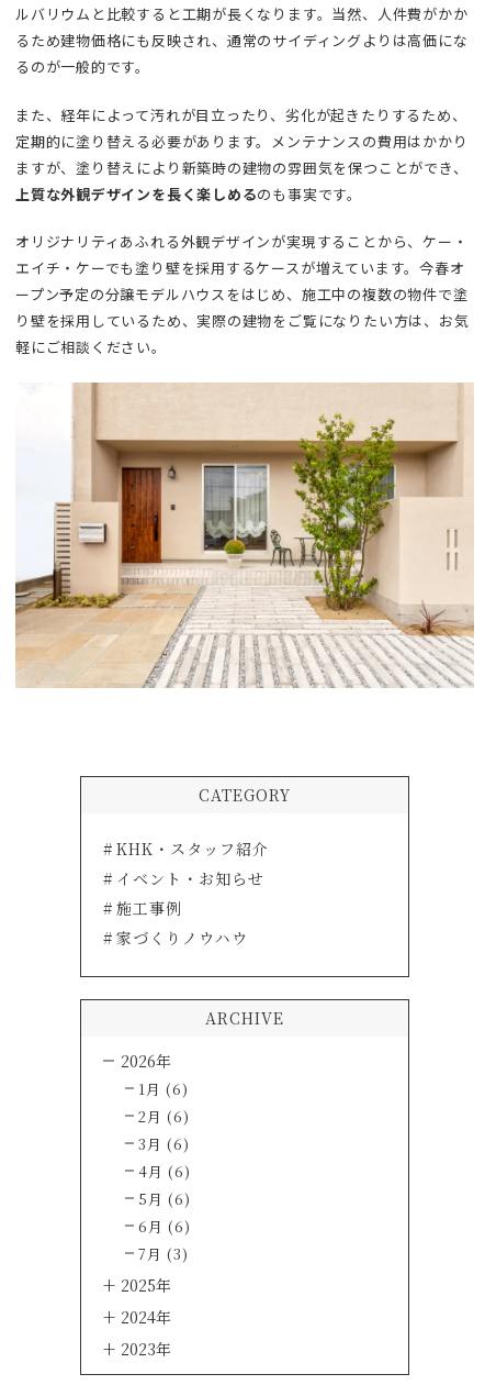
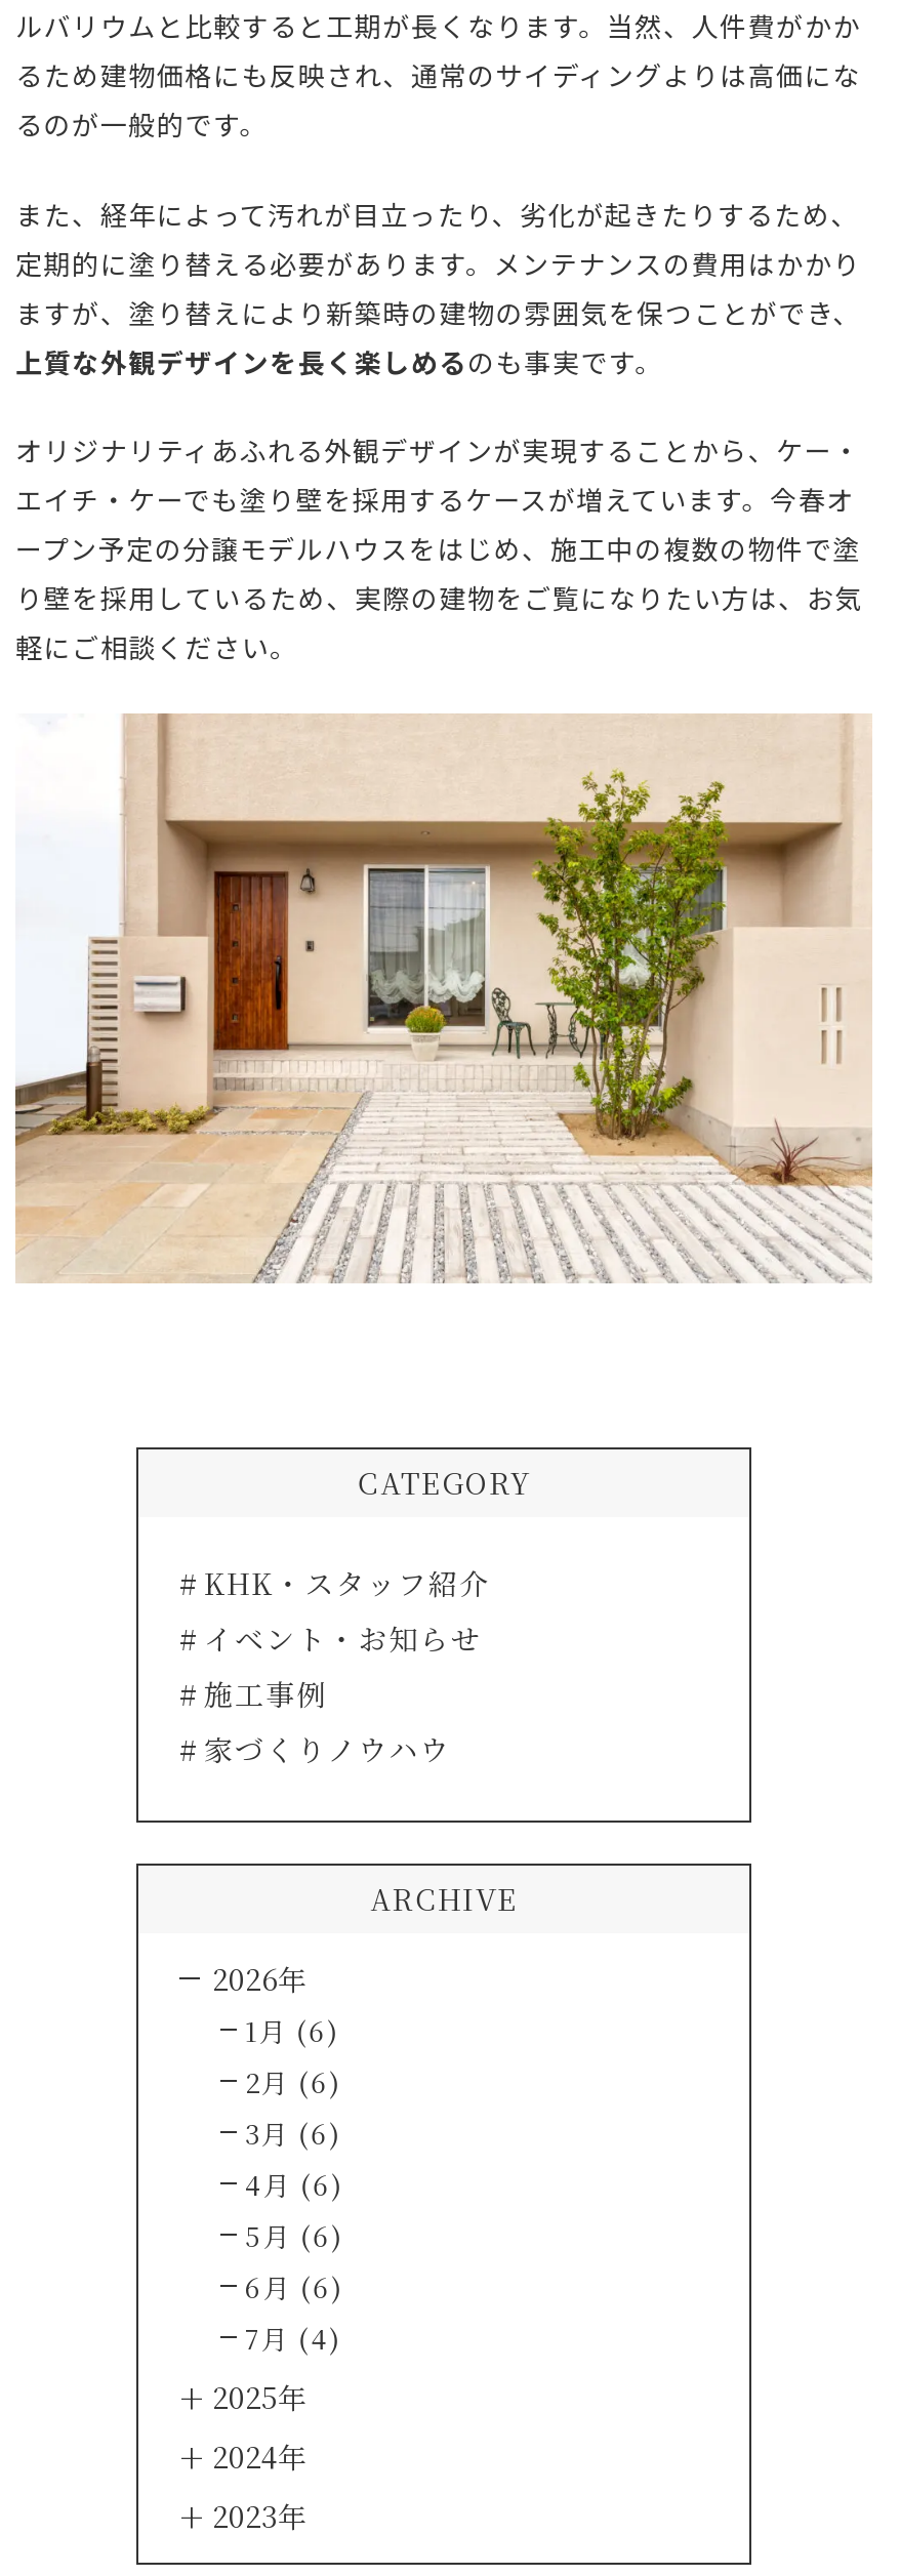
[138,1243,189,1264] 7月 (3) -> [245,2319,342,2357] 7月 (4)

